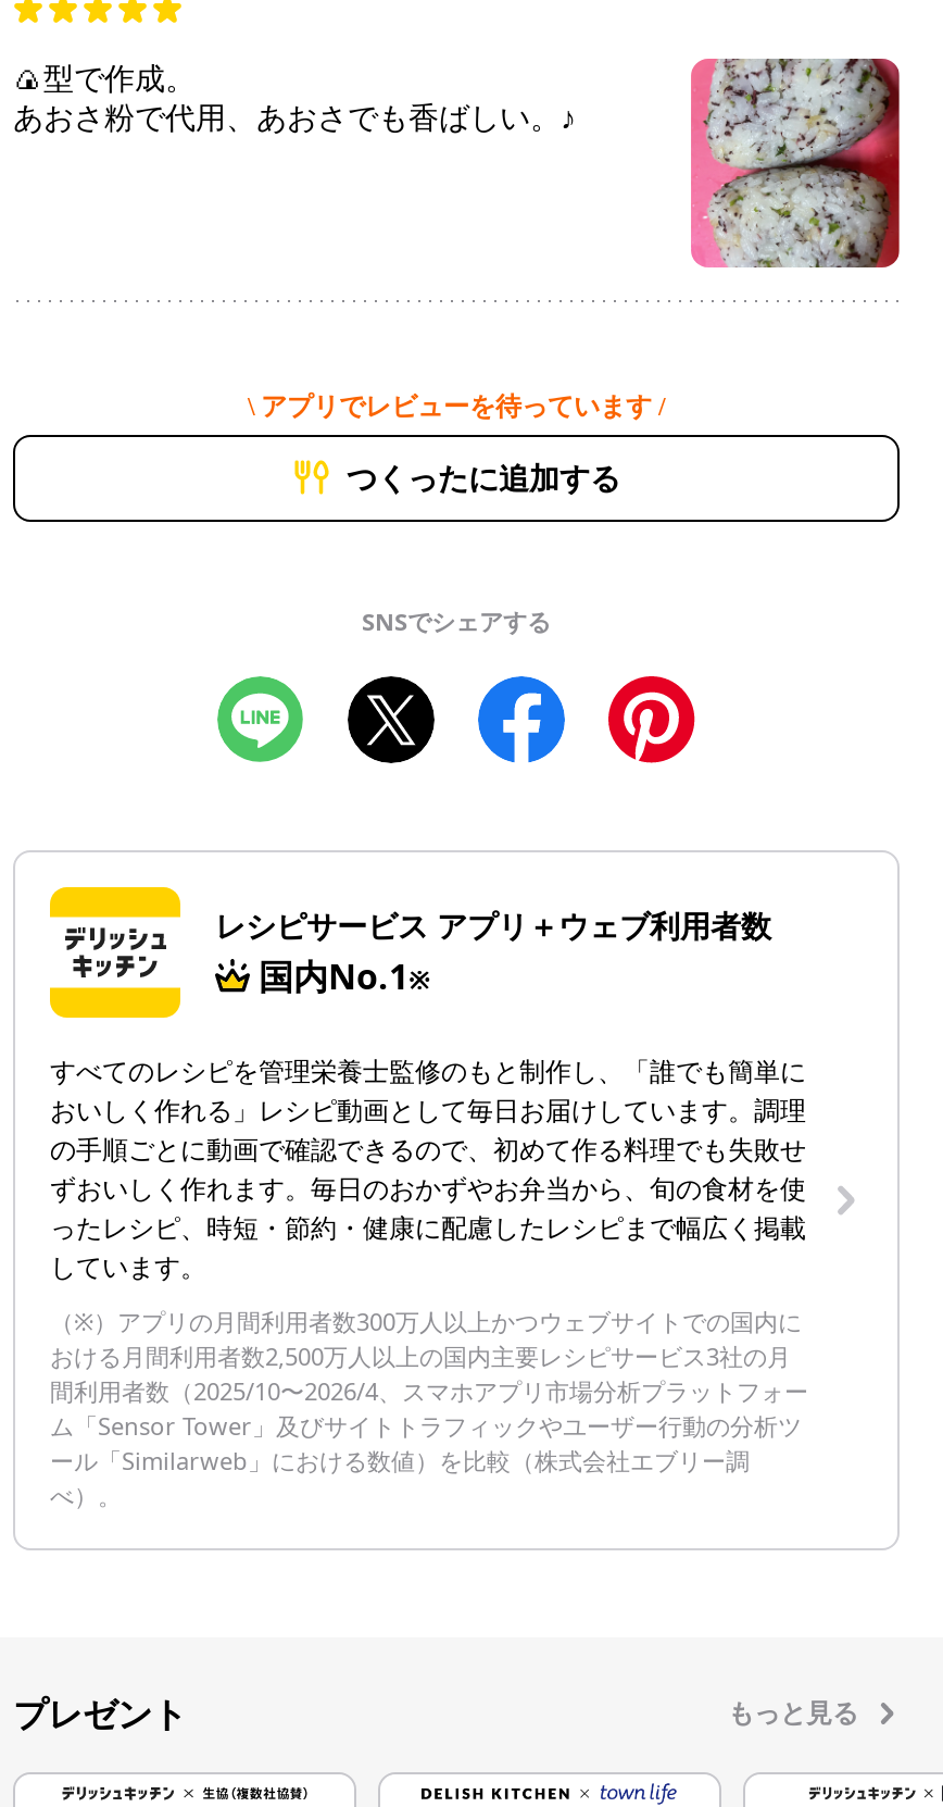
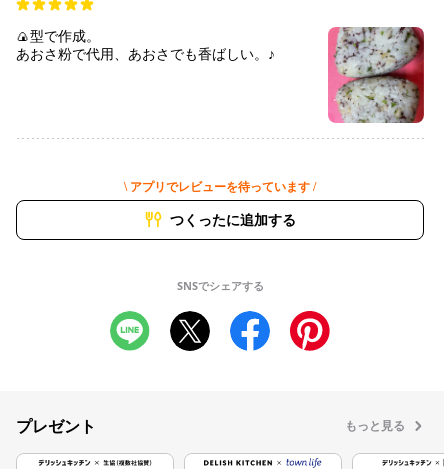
[48,885,808,1510] [image] | レシピサービス アプリ＋ウェブ利用者数 | 国内No.1※ | すべてのレシピを管理栄養士監修のもと制作し、「誰でも簡単に | おいしく作れる」レシピ動画として毎日お届けしています。調理 | の手順ごとに動画で確認できるので、初めて作る料理でも失敗せ | ずおいしく作れます。毎日のおかずやお弁当から、旬の食材を使 | ったレシピ、時短・節約・健康に配慮したレシピまで幅広く掲載 | しています。 | （※）アプリの月間利用者数300万人以上かつウェブサイトでの国内に | おける月間利用者数2,500万人以上の国内主要レシピサービス3社の月 | 間利用者数（2025/10〜2026/4、スマホアプリ市場分析プラットフォー | ム「Sensor Tower」及びサイトトラフィックやユーザー行動の分析ツ | ール「Similarweb」における数値）を比較（株式会社エブリー調 | べ）。 -> none

